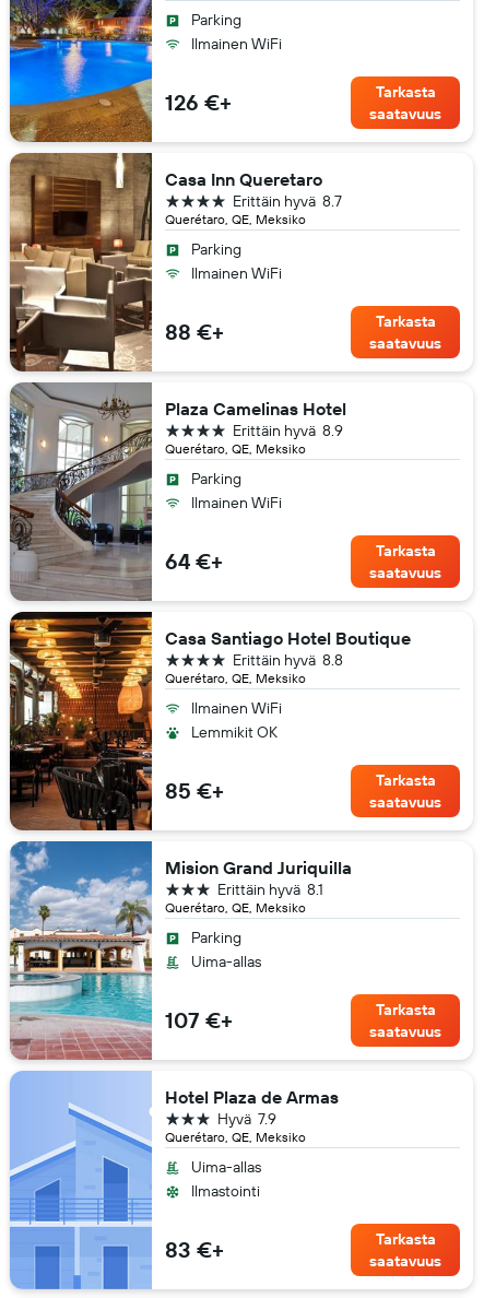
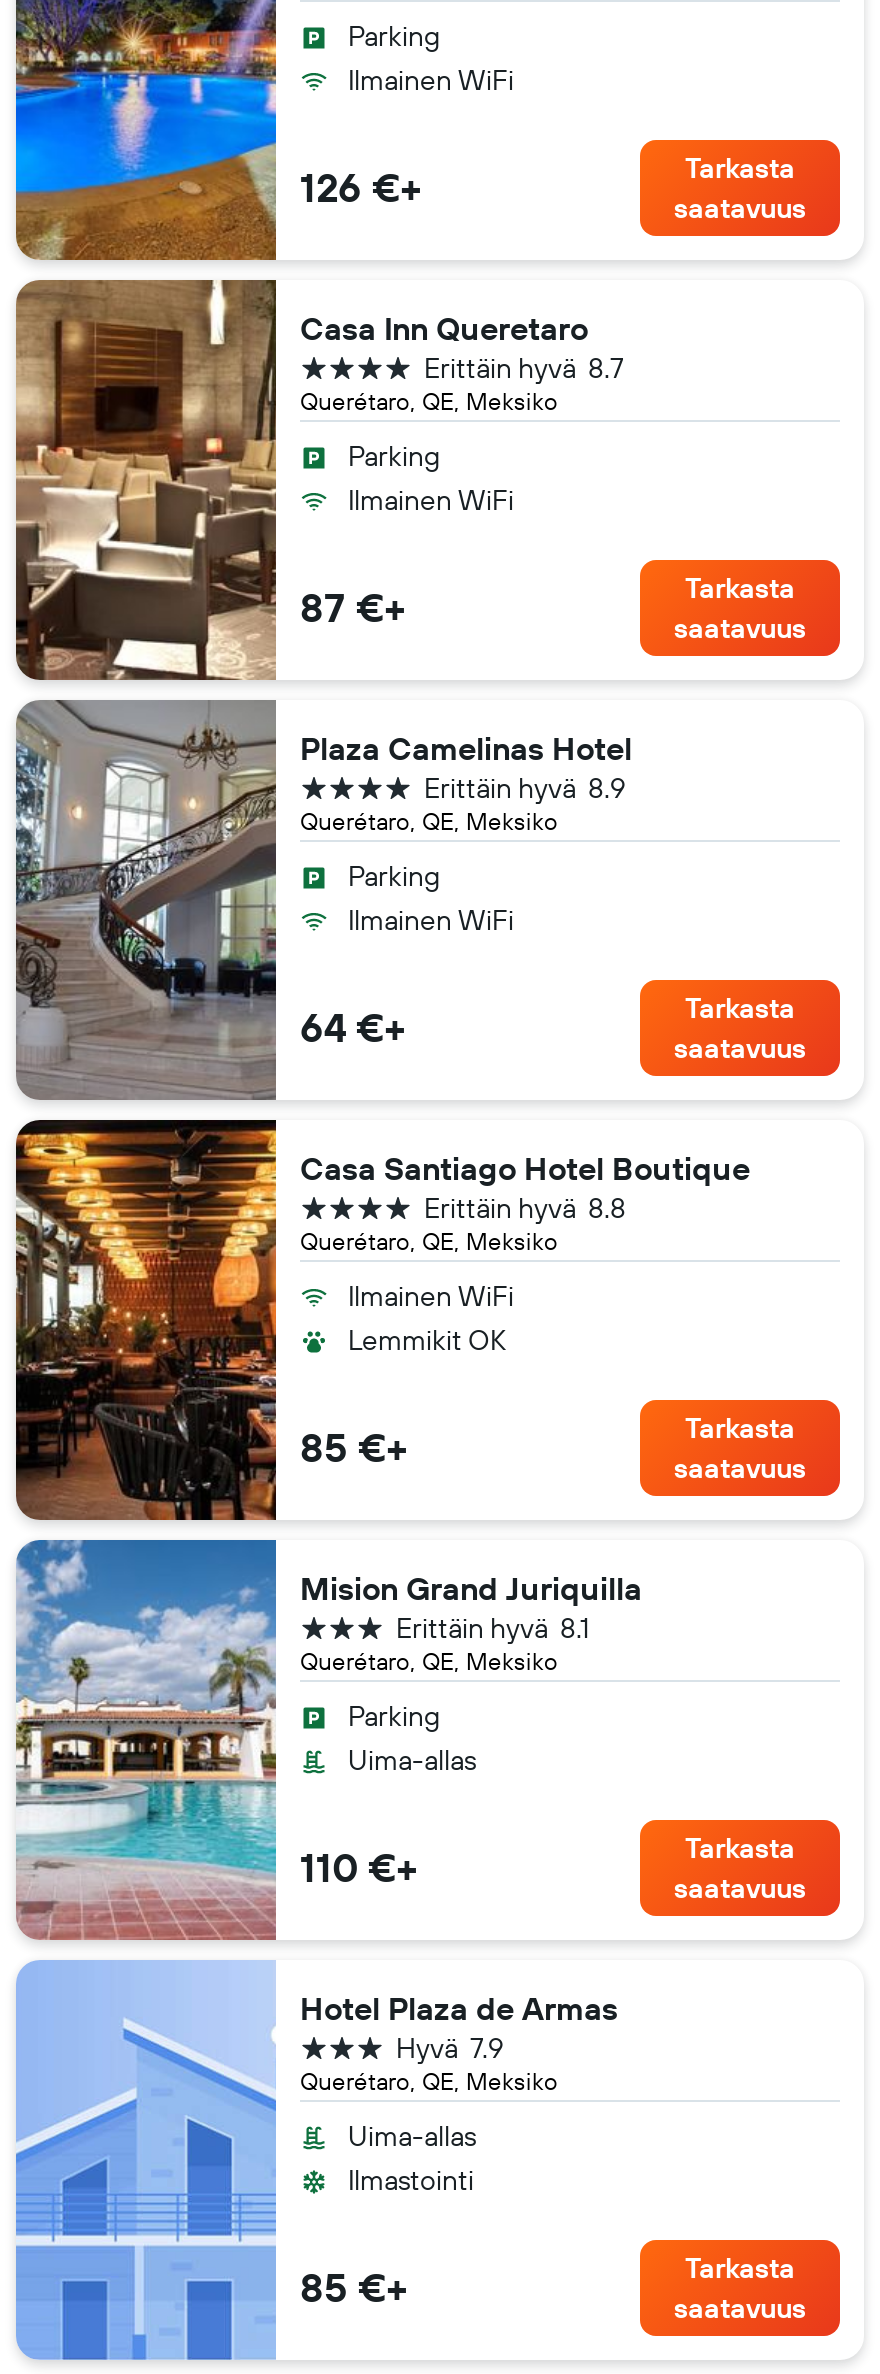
[165,318,224,345] 88 €+ -> [300,582,406,632] 87 €+
[165,1006,233,1034] 107 €+ -> [300,1842,418,1892] 110 €+
[165,1236,224,1263] 83 €+ -> [300,2262,408,2312] 85 €+

